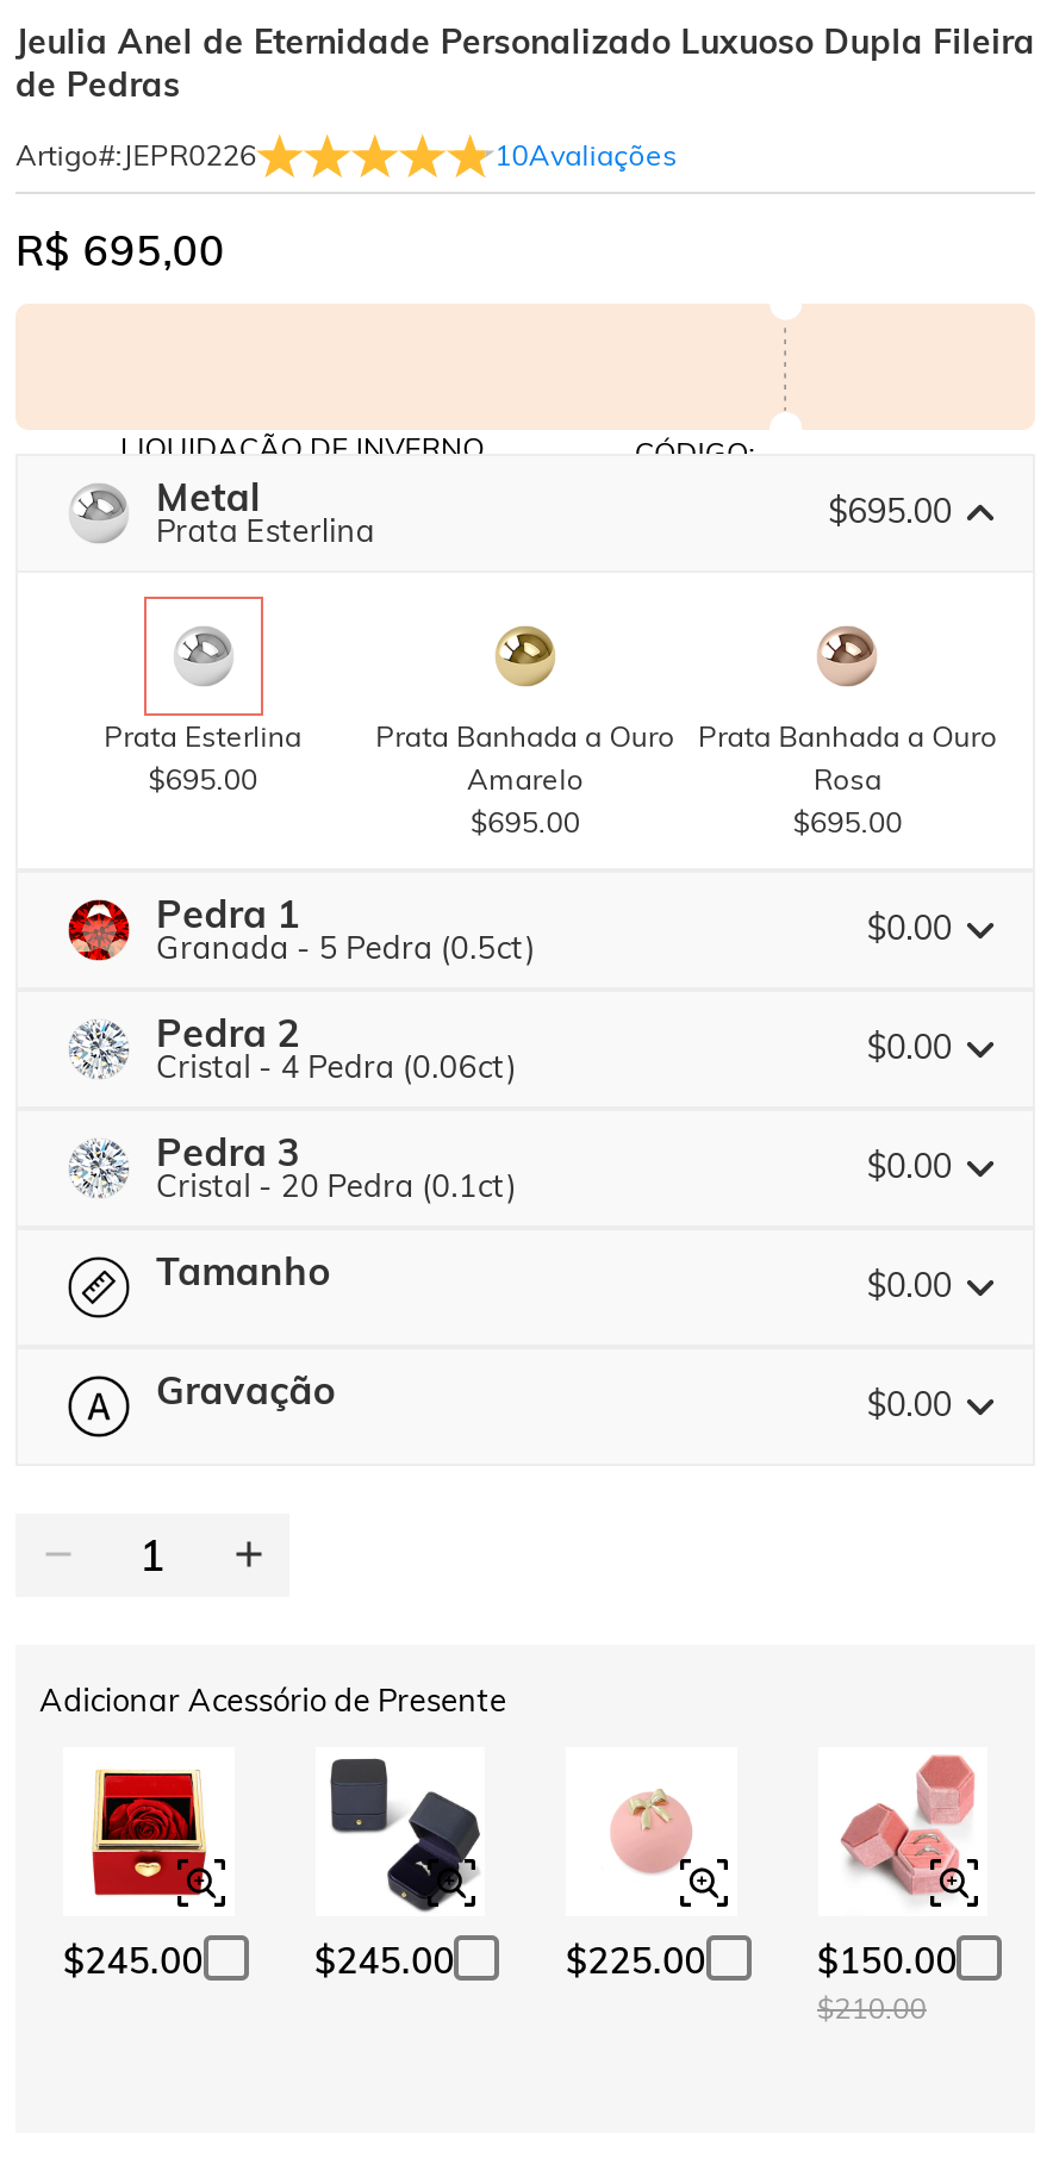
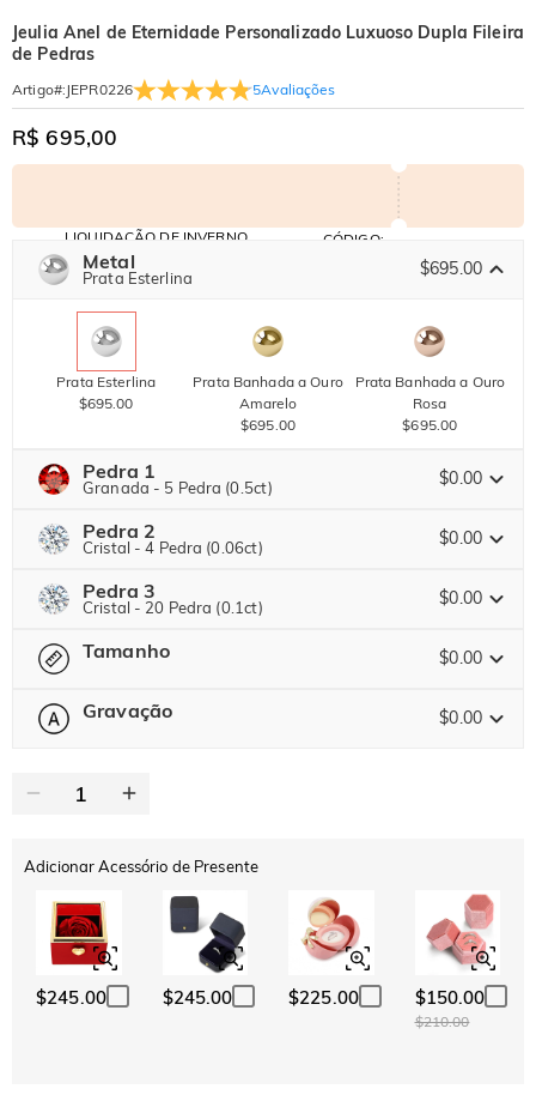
[495,136,677,171] 10Avaliações -> [253,80,336,98] 5Avaliações
[602,1764,706,1888] [image] -> [305,897,360,962] [image]

